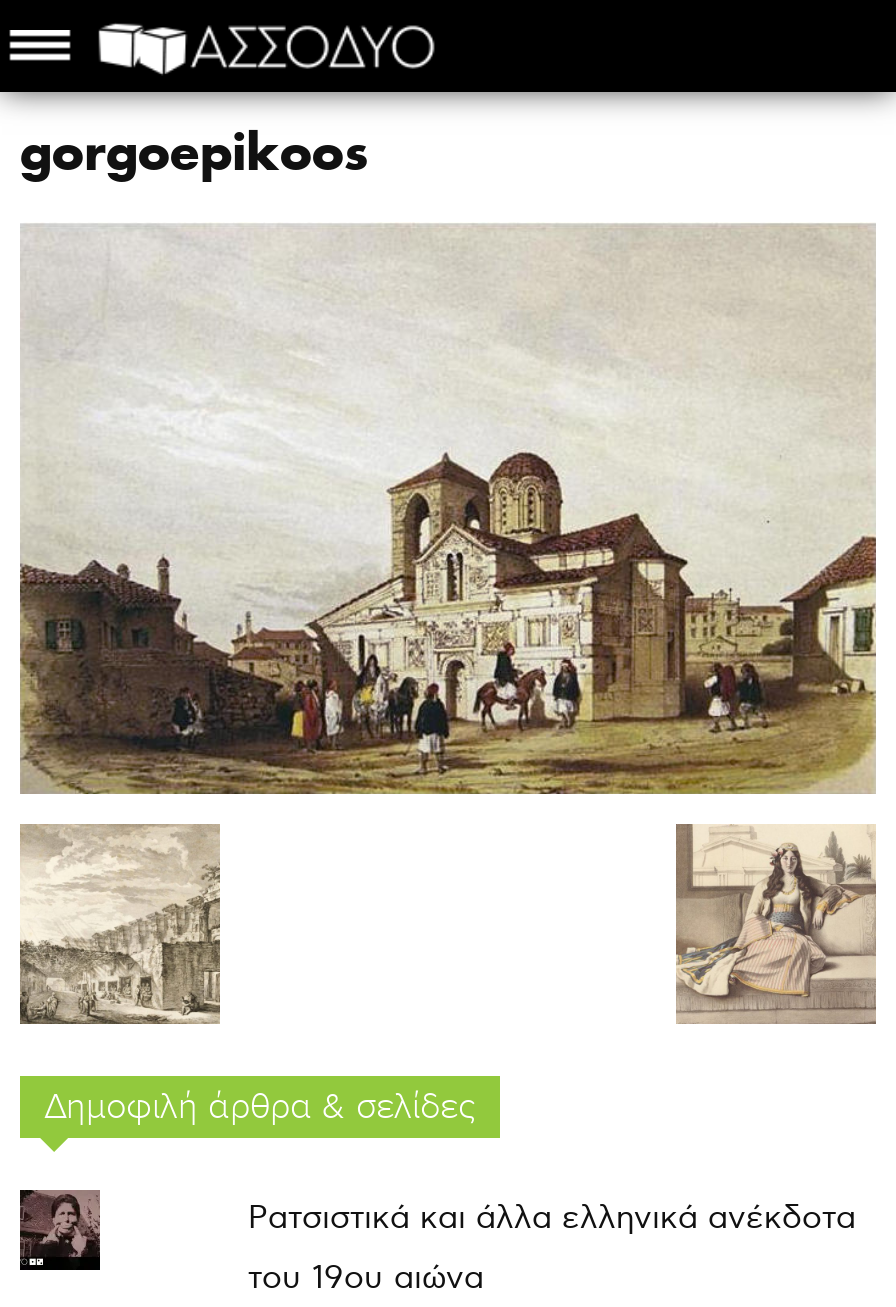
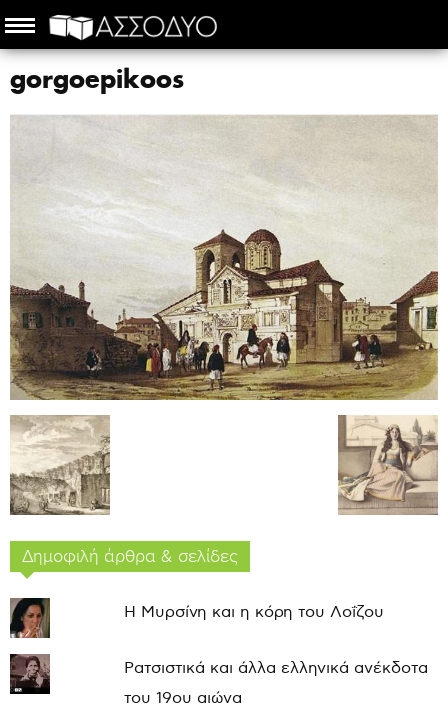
none -> [10,598,50,639] [image]
none -> [124,602,384,621] Η Μυρσίνη και η κόρη του Λοΐζου

